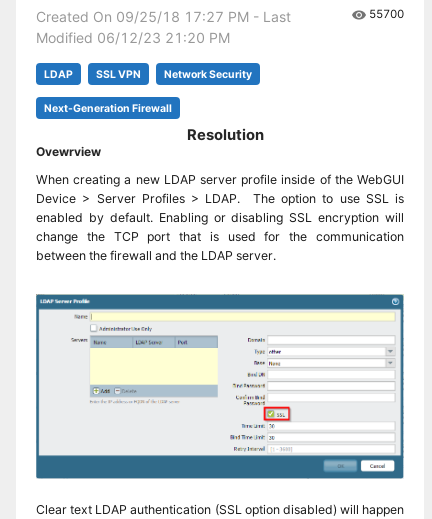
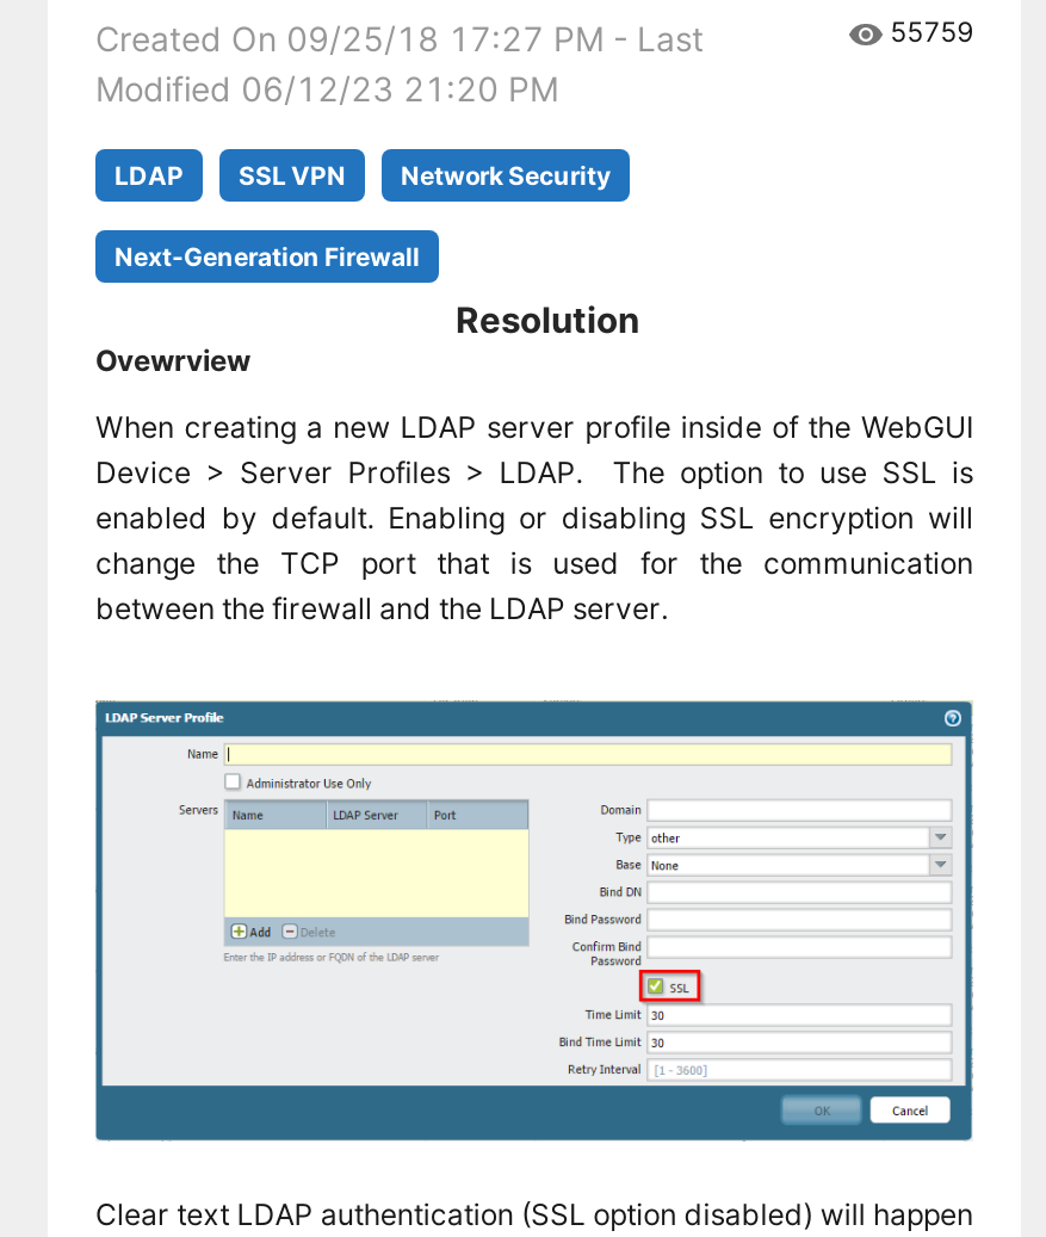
[369,7,404,21] 55700 -> [890,16,973,49] 55759

